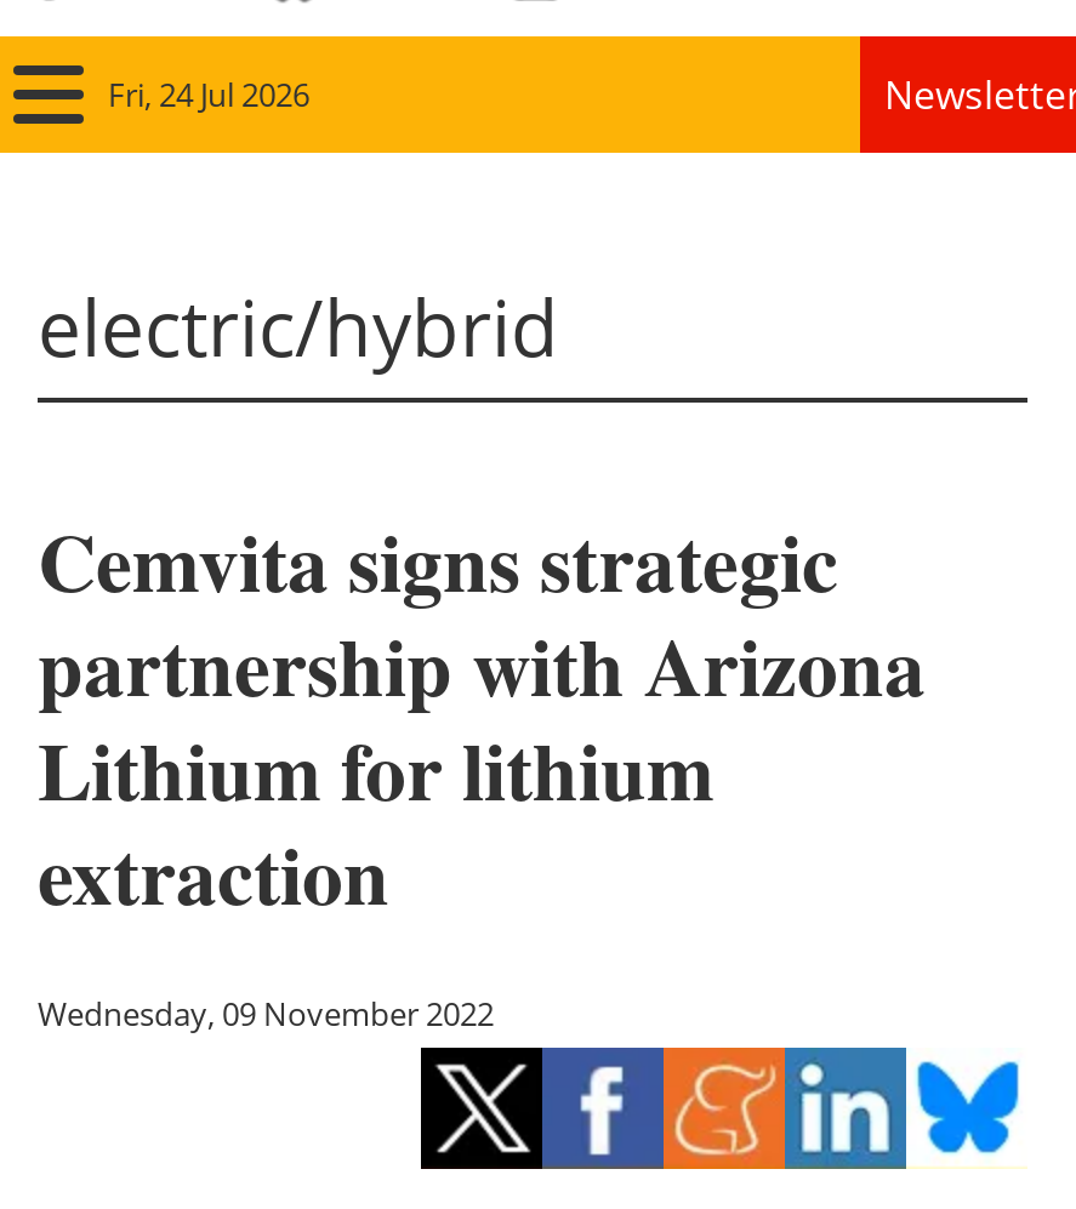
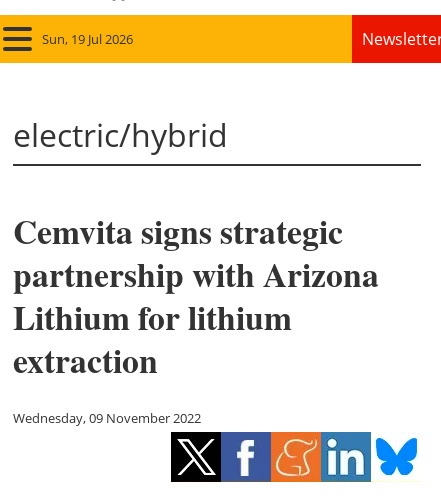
[108,74,309,117] Fri, 24 Jul 2026 -> [42,30,133,48] Sun, 19 Jul 2026

